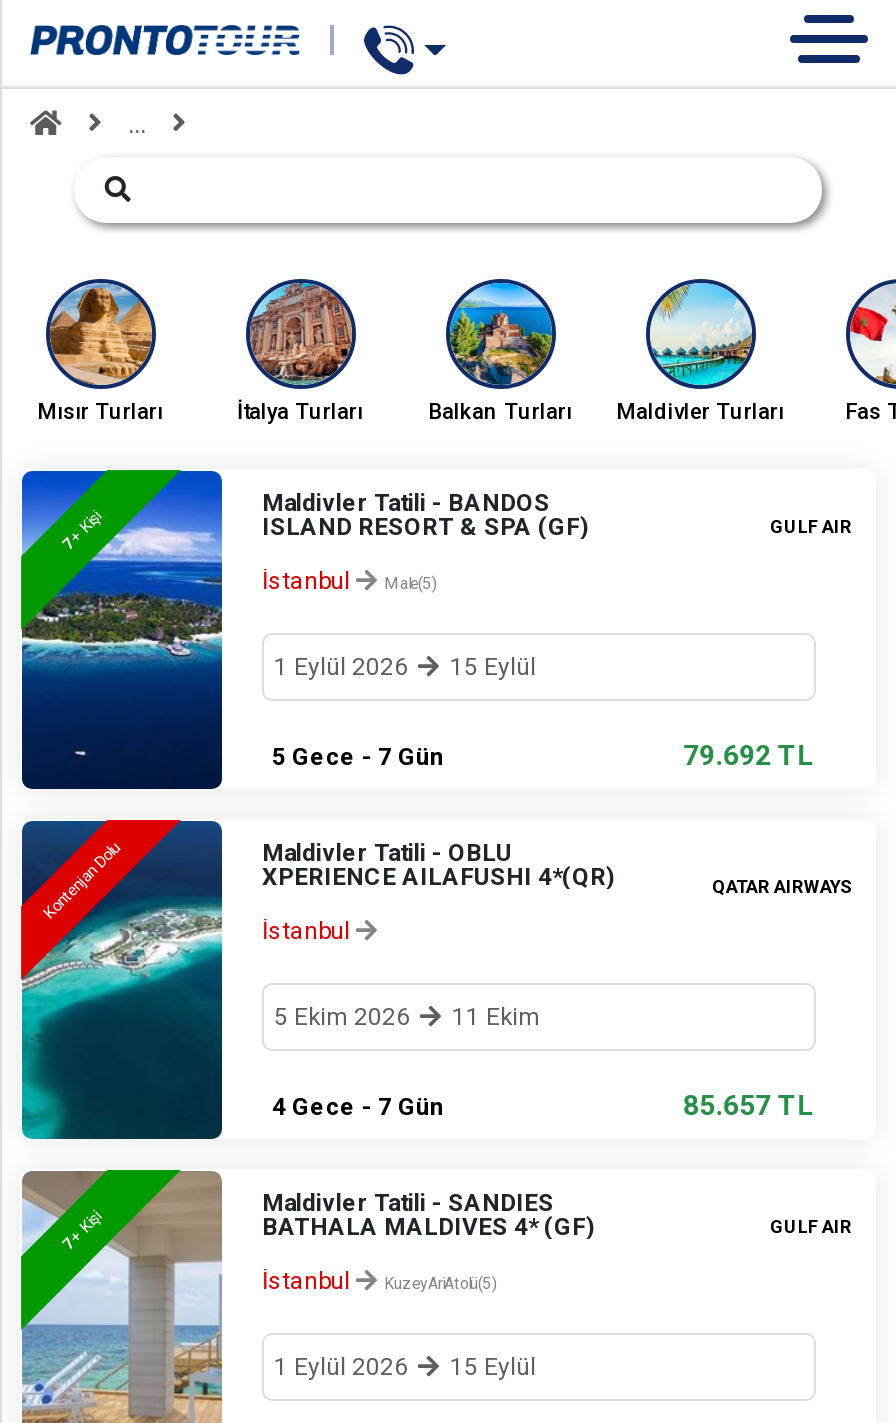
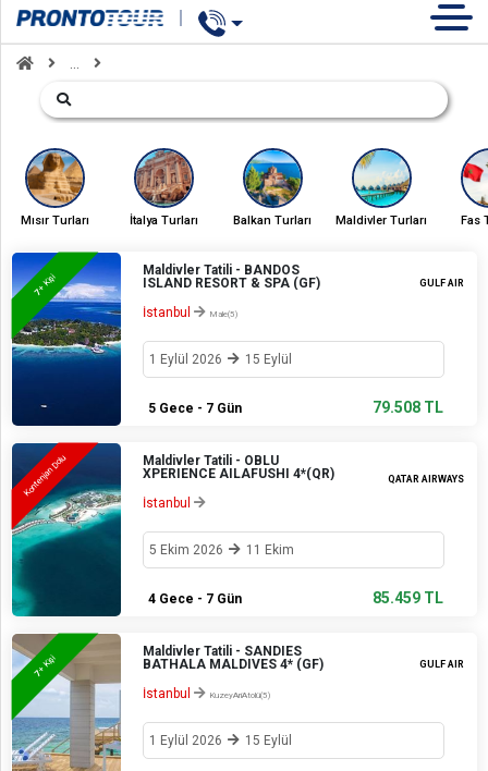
[683,739,813,771] 79.692 TL -> [372,399,443,416] 79.508 TL
[683,1089,813,1121] 85.657 TL -> [372,589,443,607] 85.459 TL

